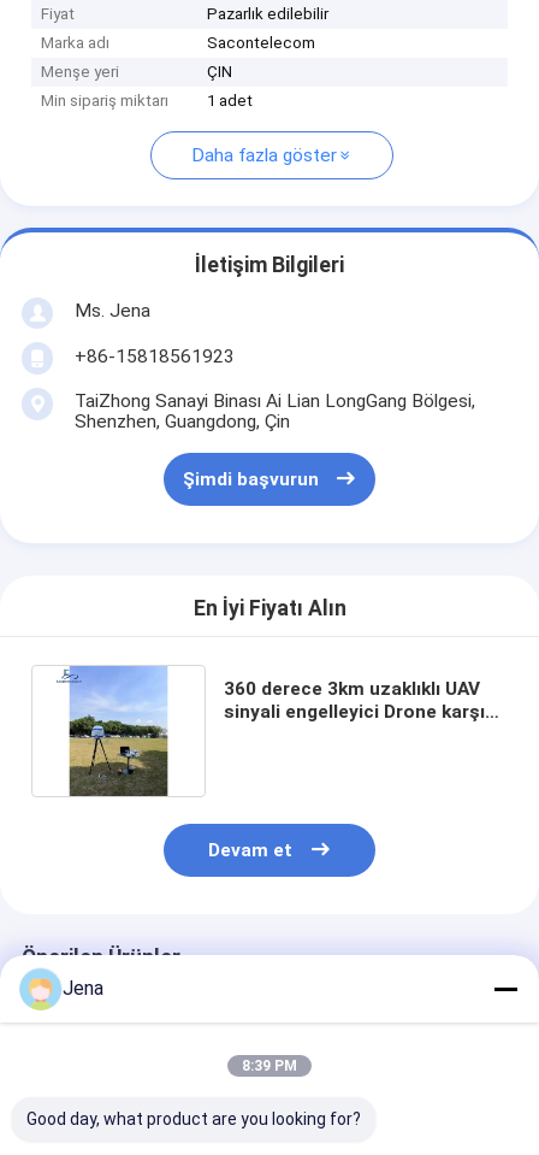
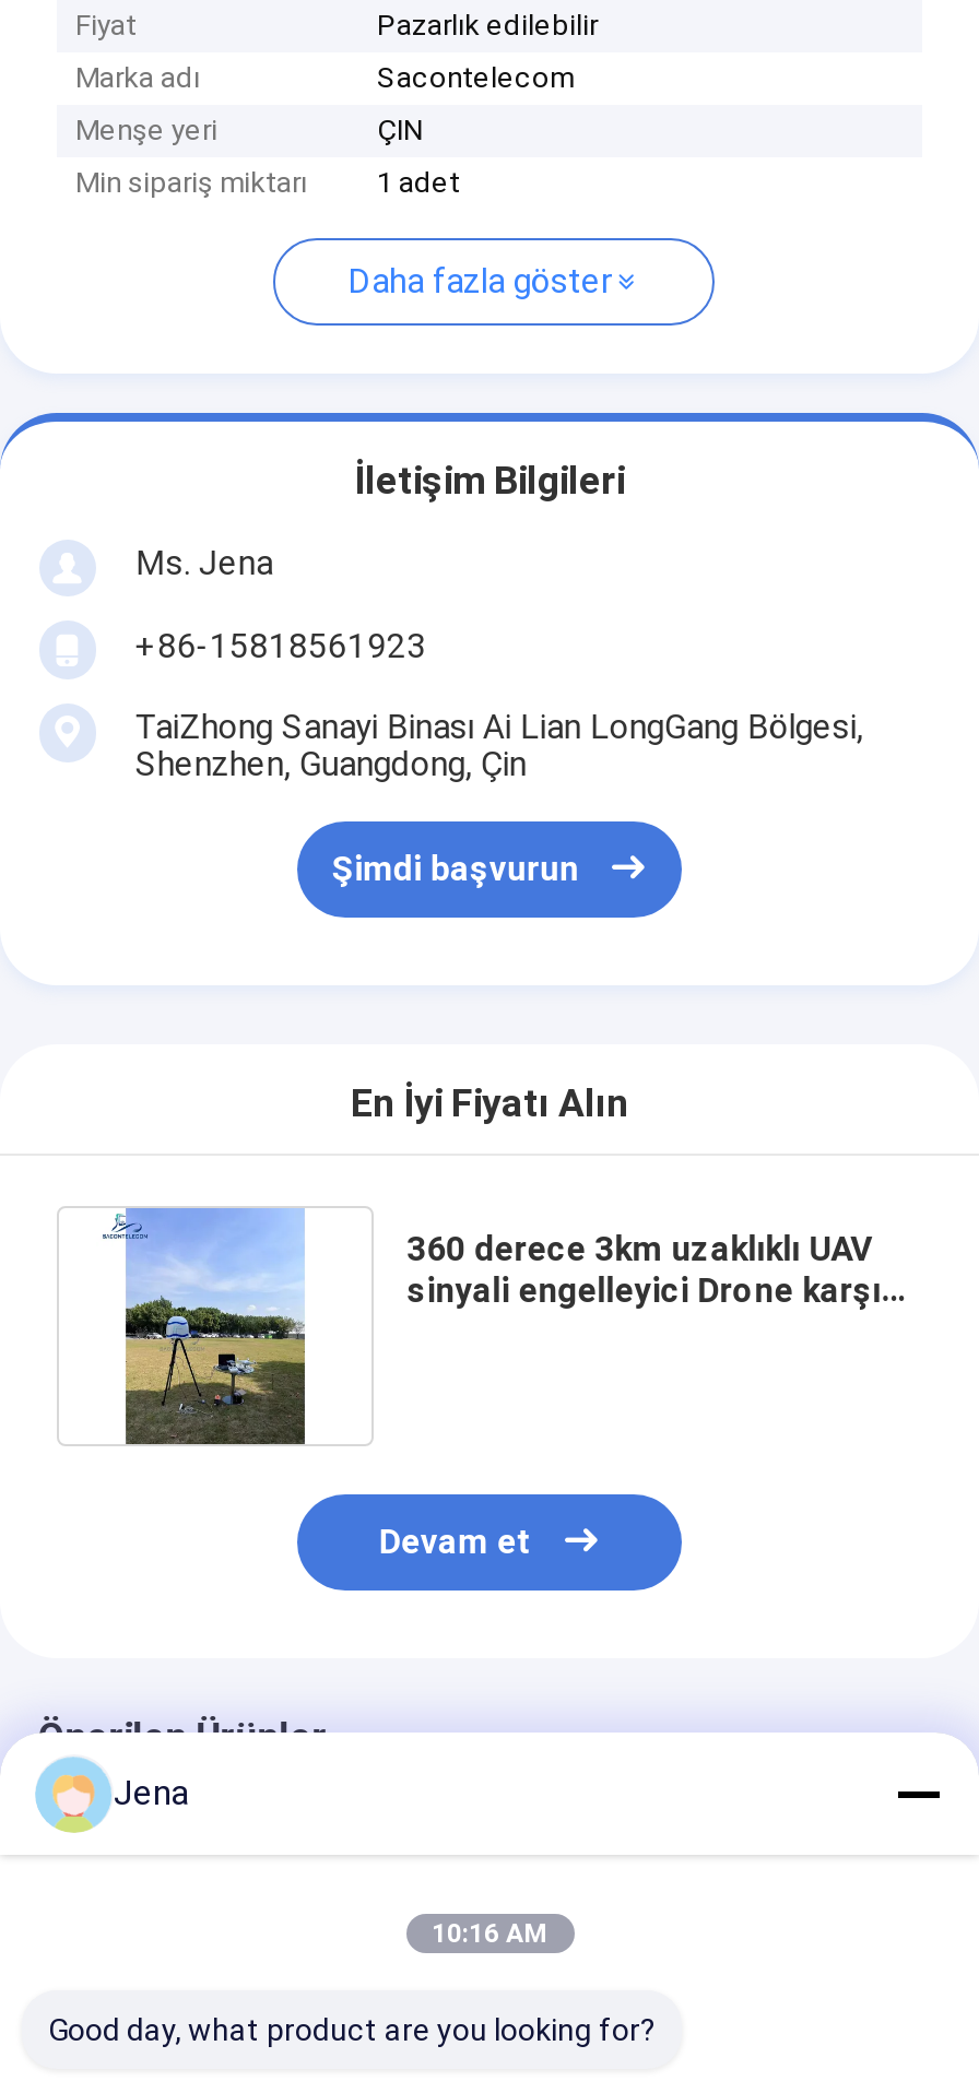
[242,1057,297,1074] 8:39 PM -> [432,1918,547,1949] 10:16 AM

